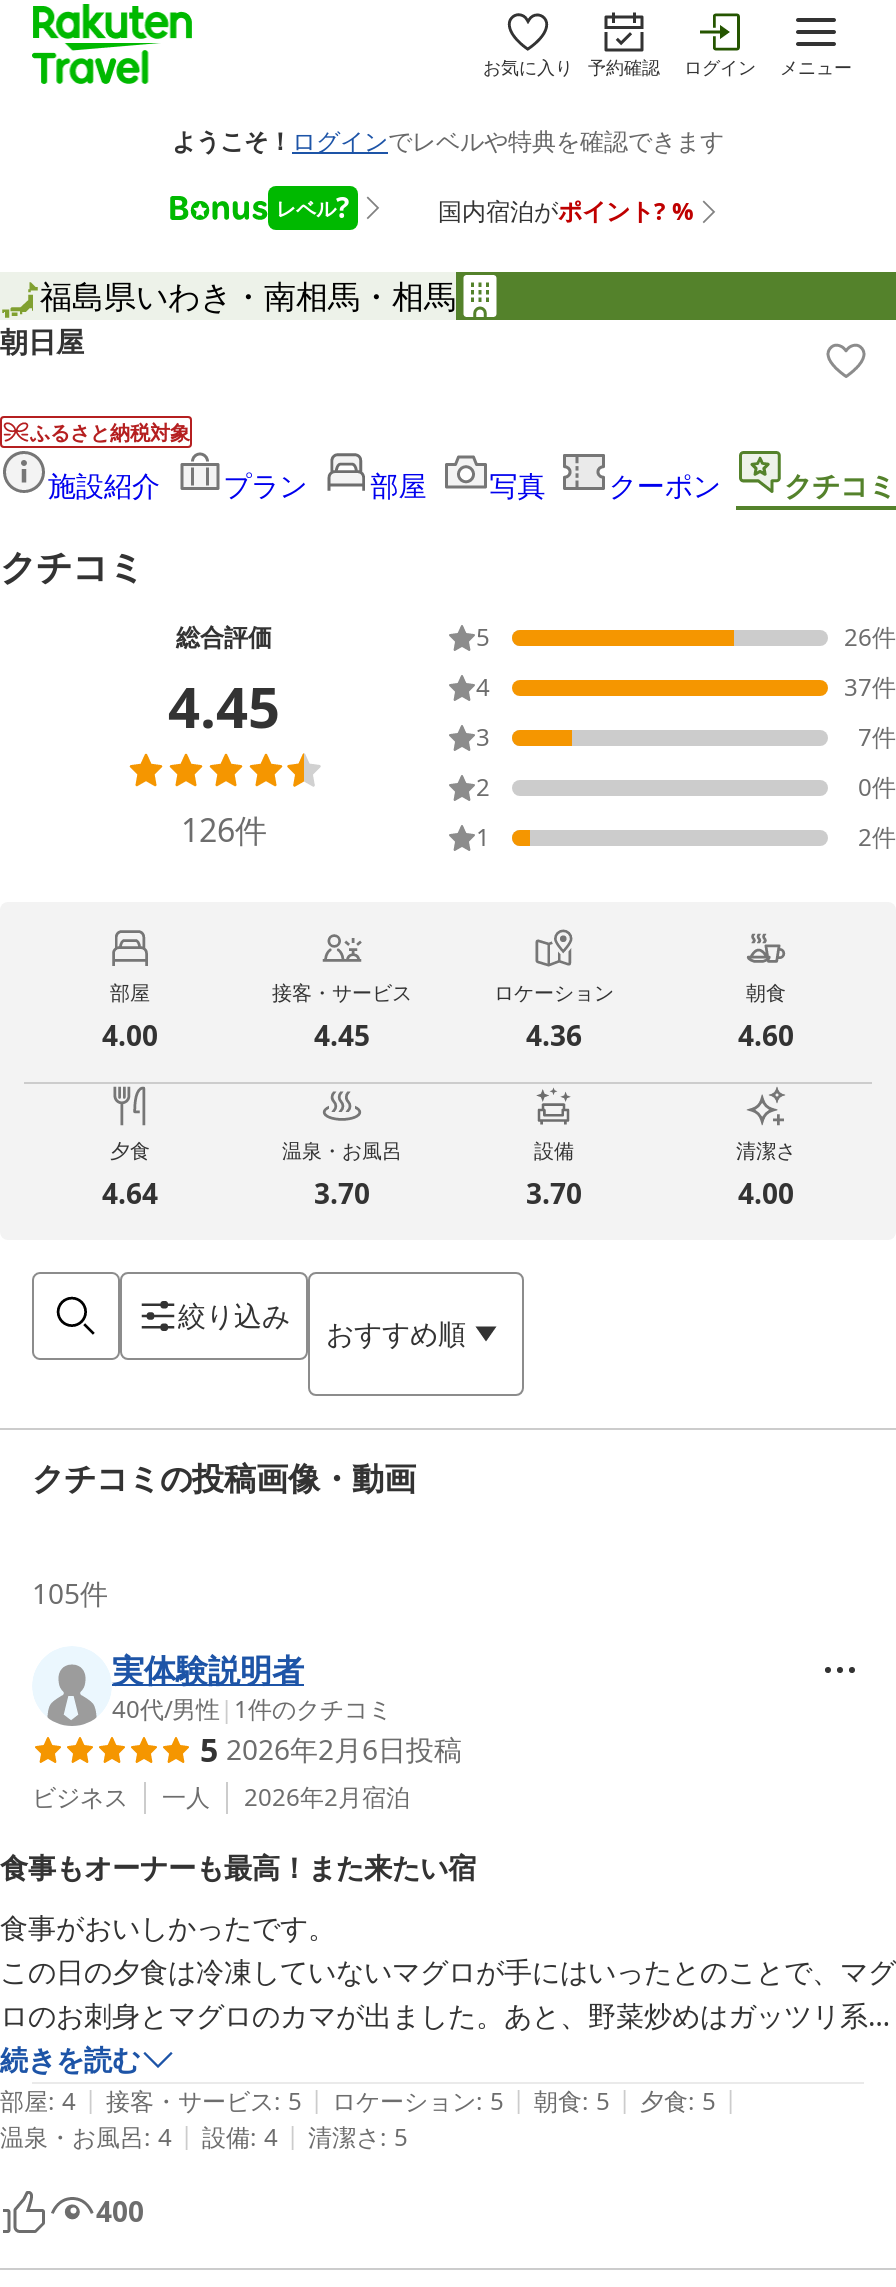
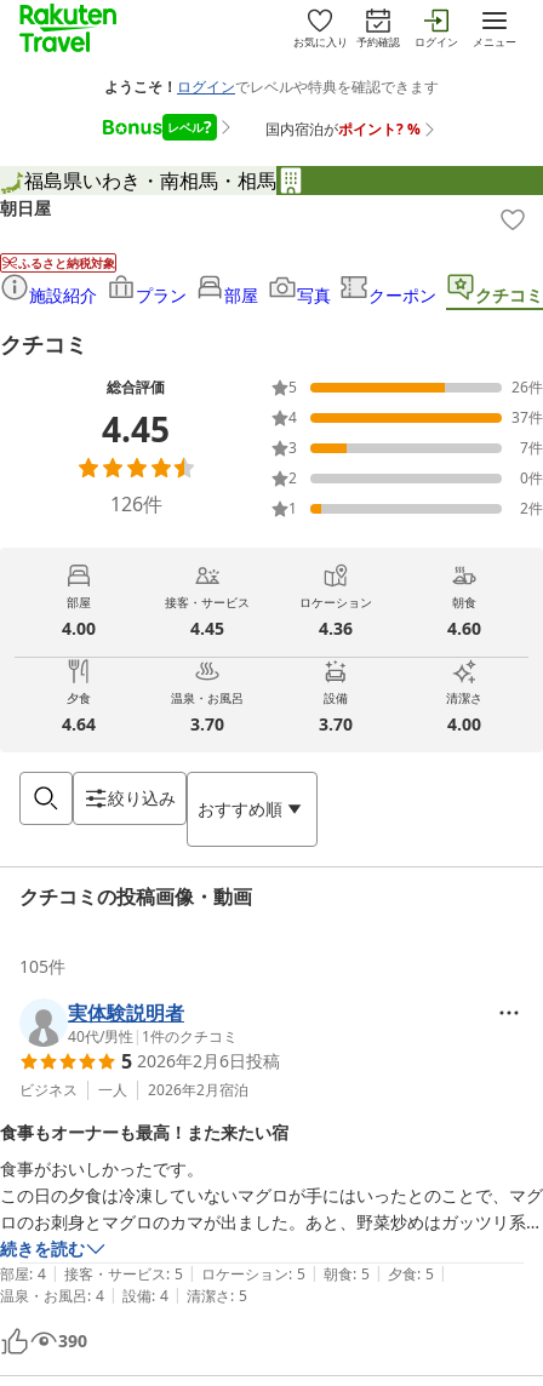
[96,2192,144,2230] 400 -> [58,1329,87,1352] 390

